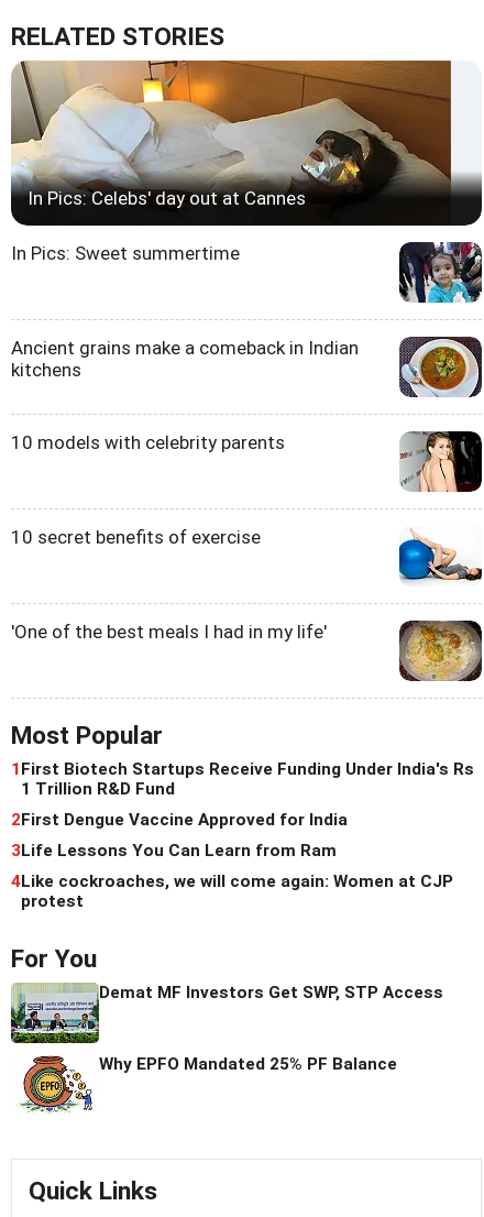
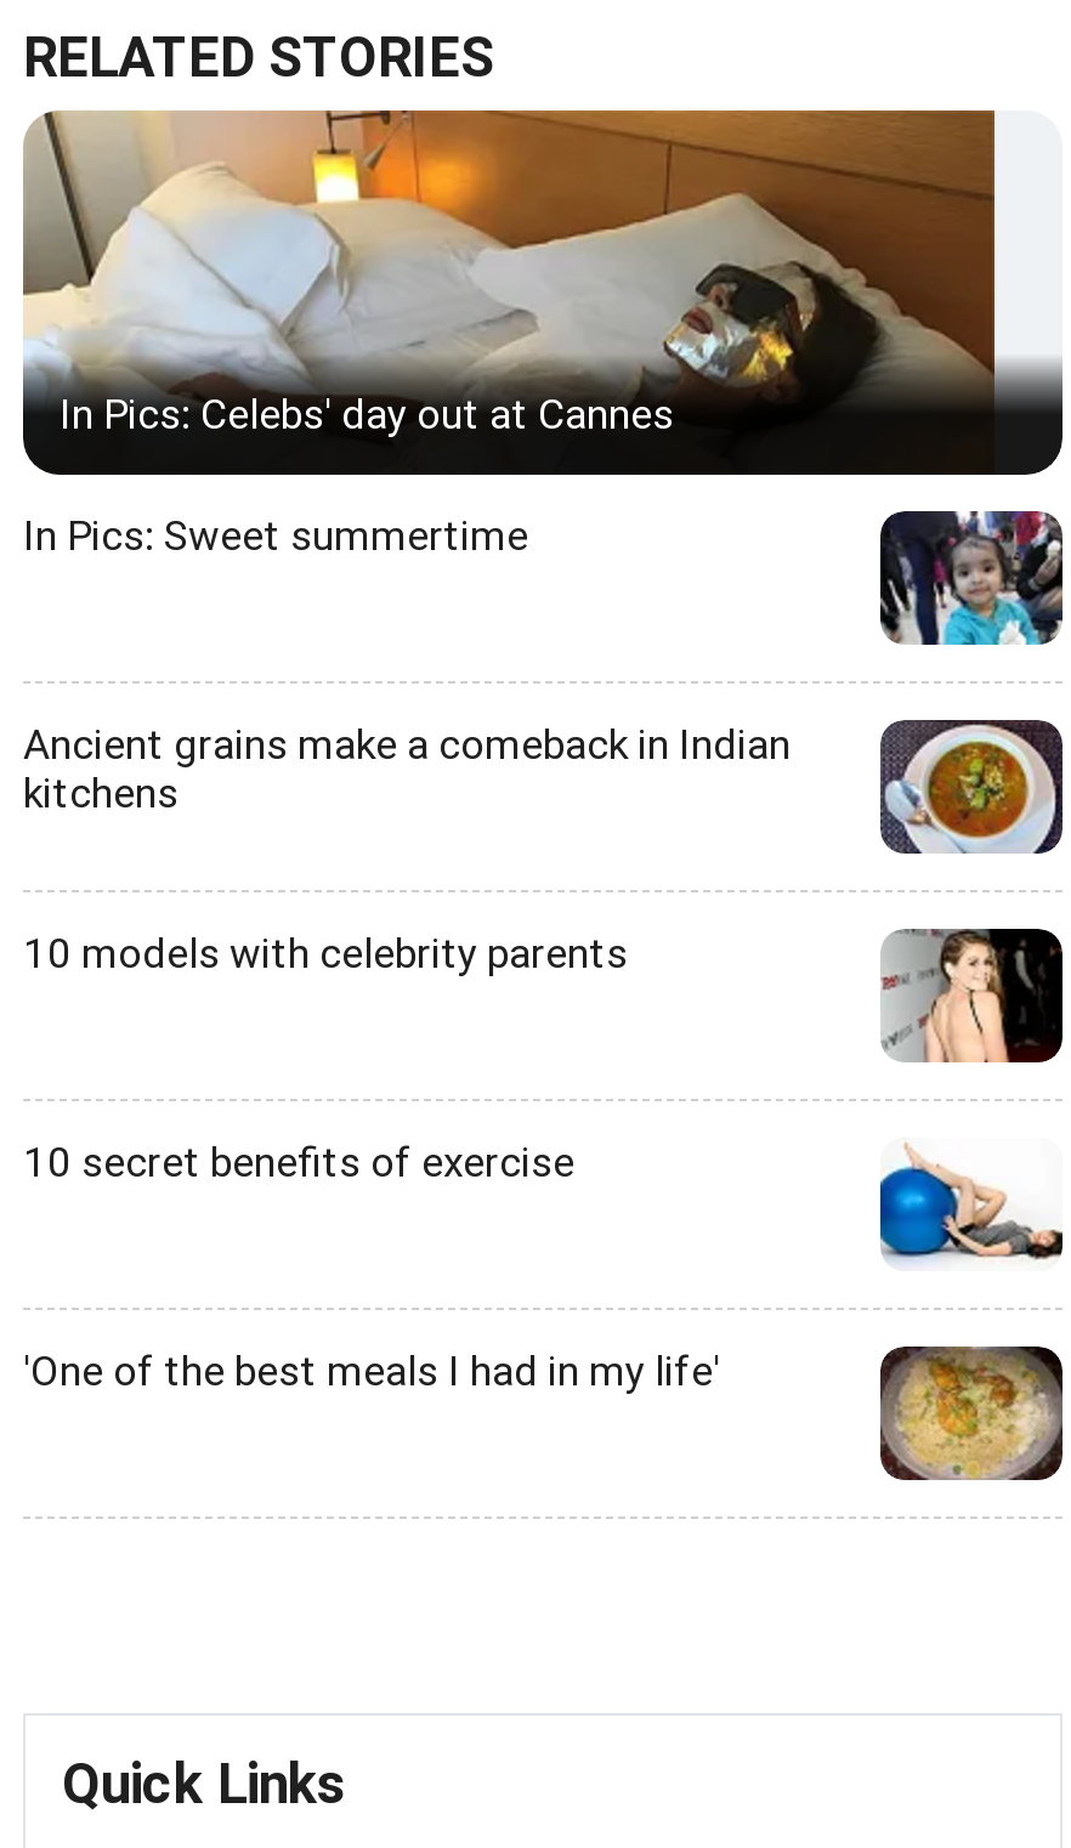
[10,720,474,1044] [image] | Most Popular | 1 First Biotech Startups Receive Funding Under India's Rs | 1 Trillion R&D Fund | 2First Dengue Vaccine Approved for India | 3Life Lessons You Can Learn from Ram | 4Like cockroaches, we will come again: Women at CJP | protest | For You | Demat MF Investors Get SWP, STP Access -> none
[18,1054,397,1115] [image] | Why EPFO Mandated 25% PF Balance -> none

